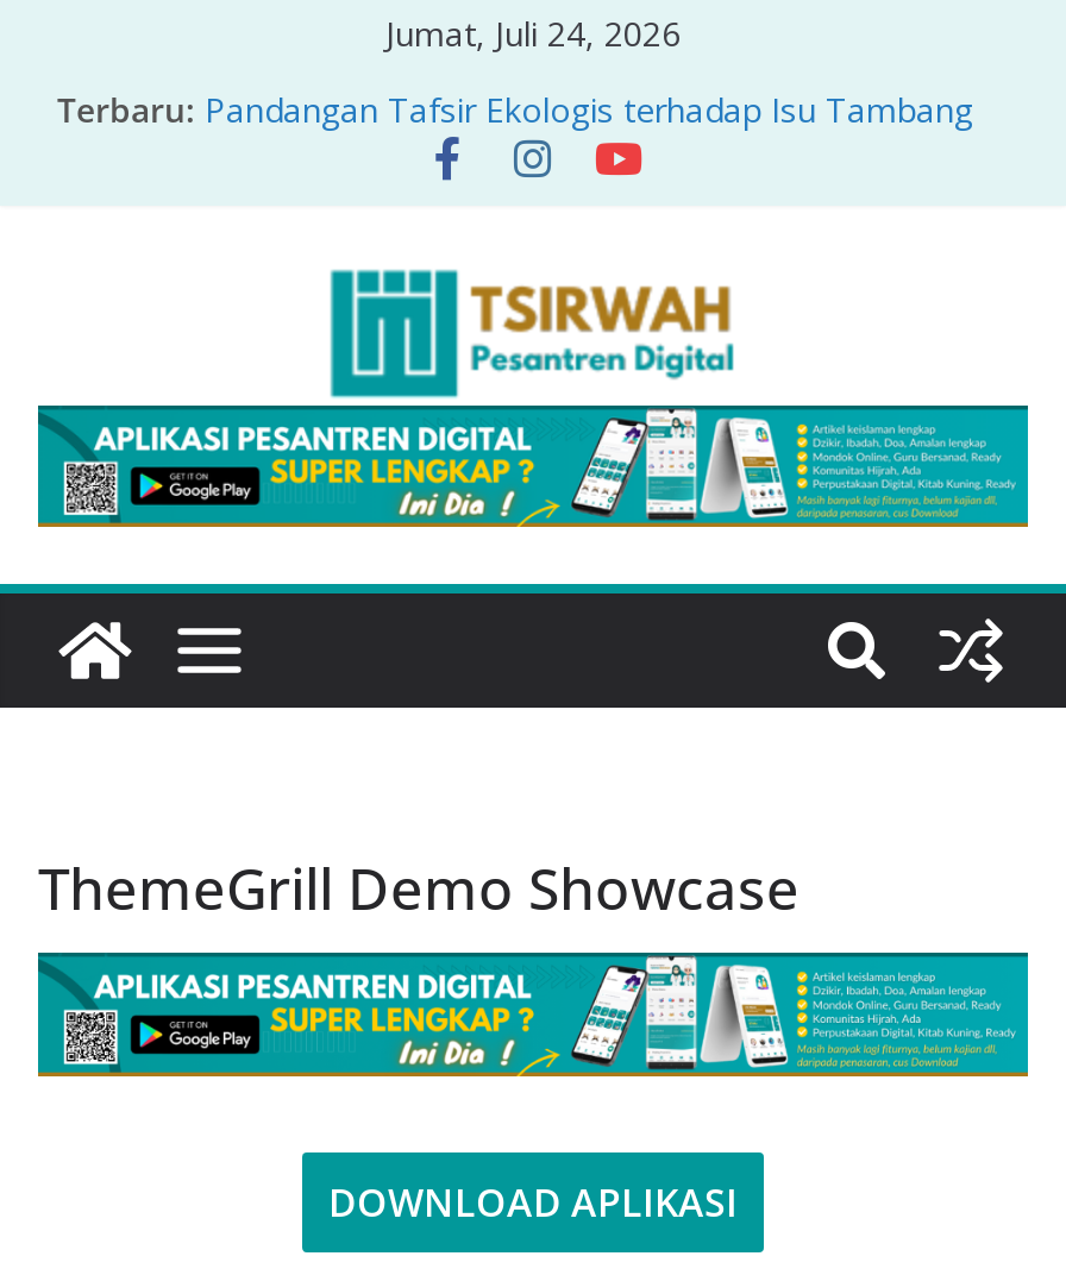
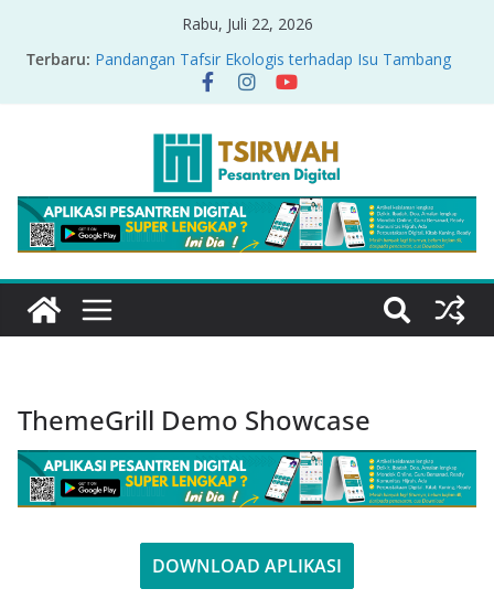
[385,11,681,56] Jumat, Juli 24, 2026 -> [181,13,313,34] Rabu, Juli 22, 2026

